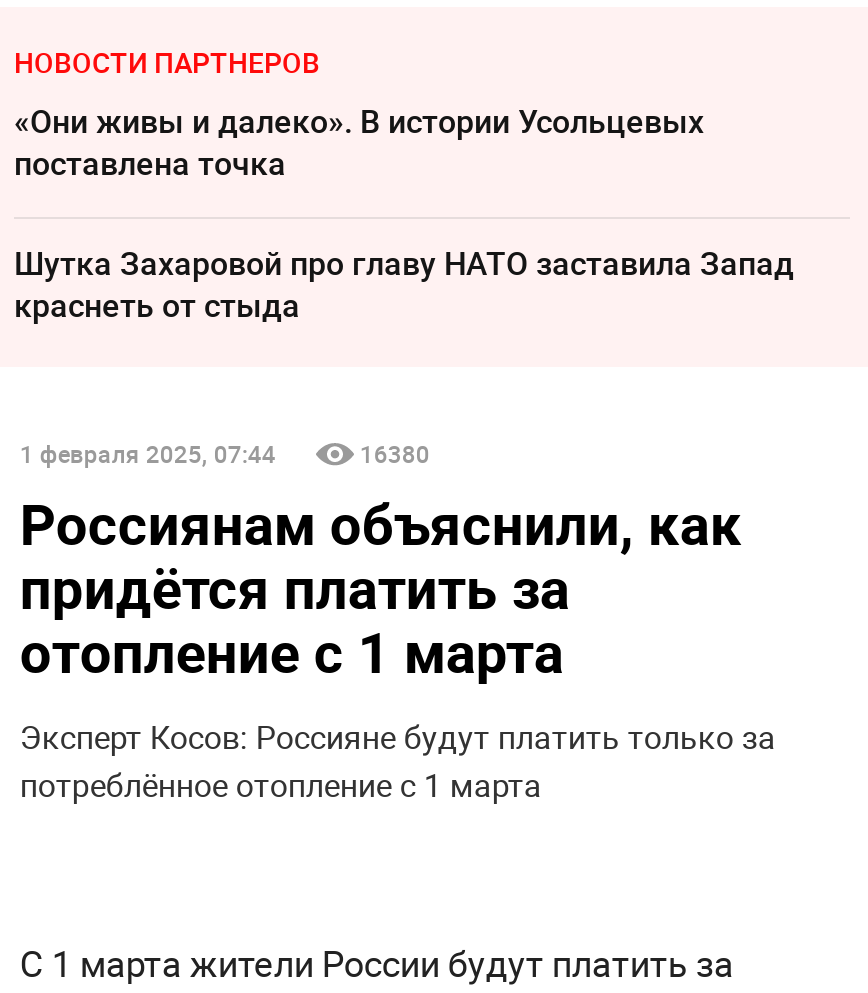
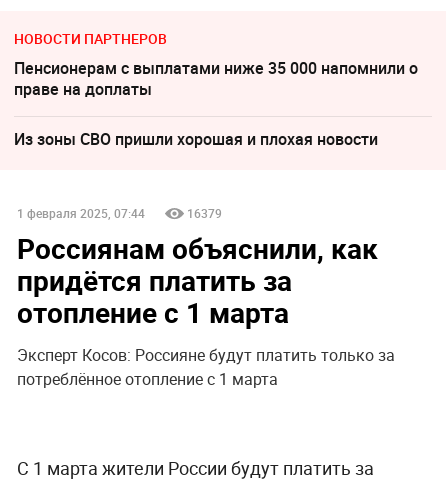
[14,99,704,185] «Они живы и далеко». В истории Усольцевых | поставлена точка -> [14,57,418,100] Пенсионерам с выплатами ниже 35 000 напомнили о | праве на доплаты
[14,241,794,327] Шутка Захаровой про главу НАТО заставила Запад | краснеть от стыда -> [14,128,378,150] Из зоны СВО пришли хорошая и плохая новости
[360,436,430,468] 16380 -> [187,205,222,221] 16379

